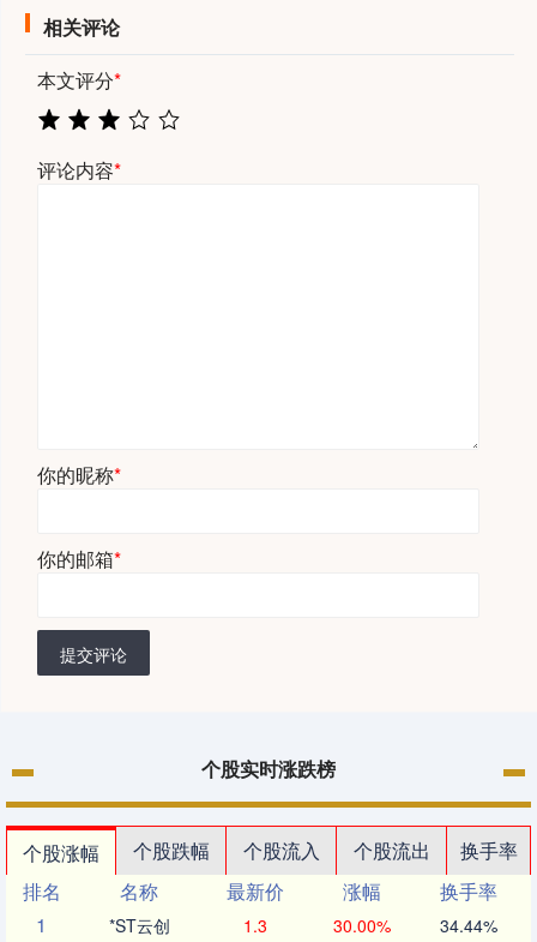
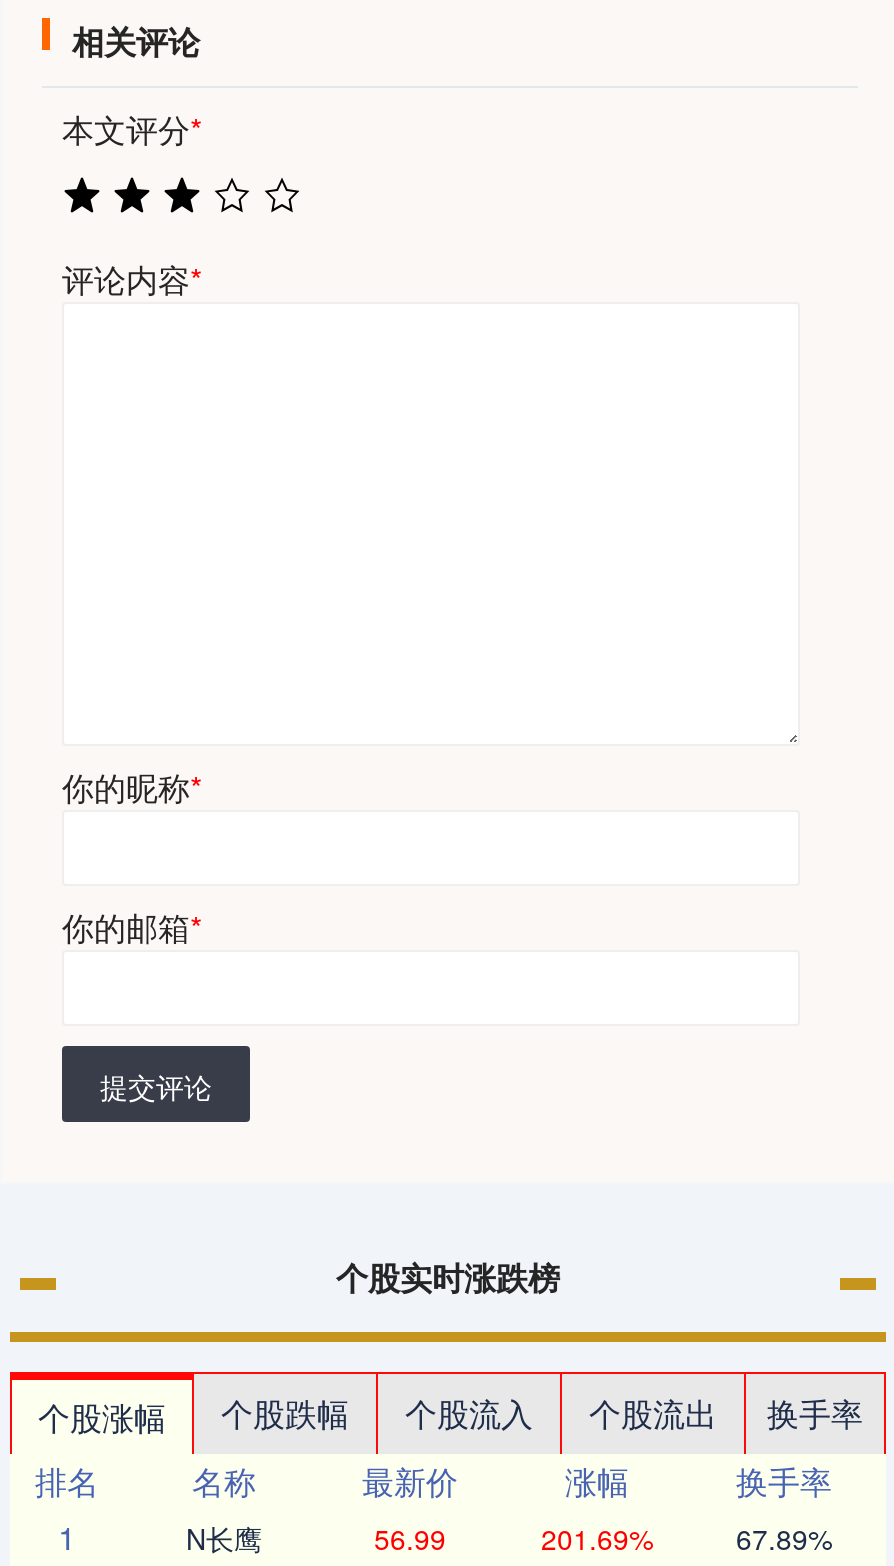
[108,913,497,937] *ST云创 | 1.3 | 30.00% | 34.44% -> [186,1518,832,1558] N长鹰 | 56.99 | 201.69% | 67.89%

